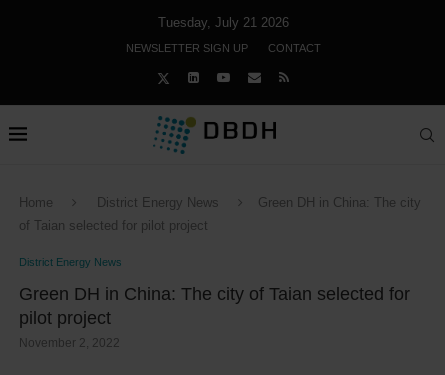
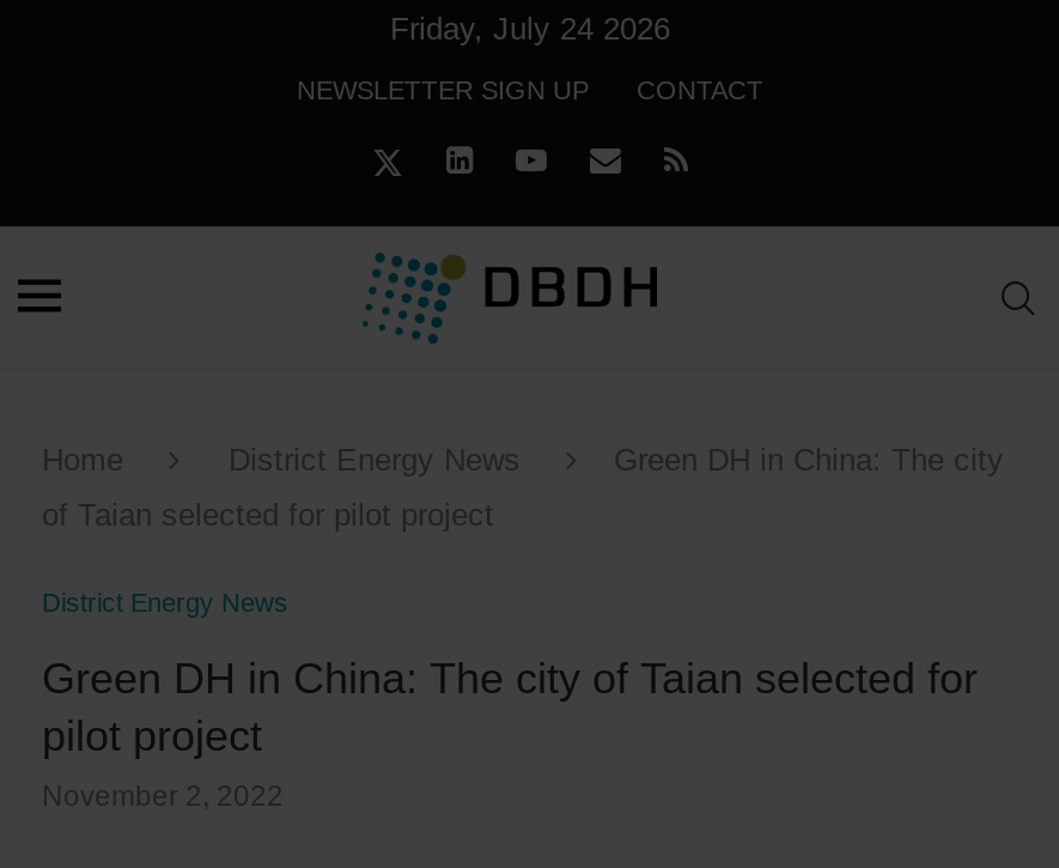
[157,15,288,30] Tuesday, July 21 2026 -> [390,11,670,47] Friday, July 24 2026

